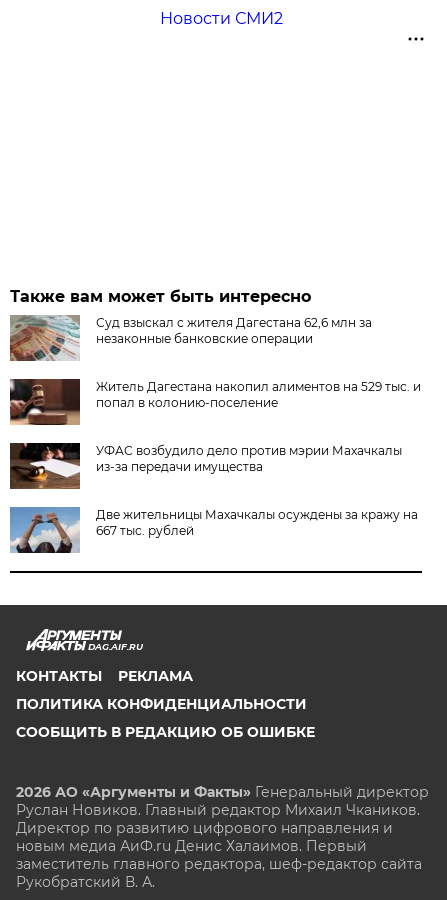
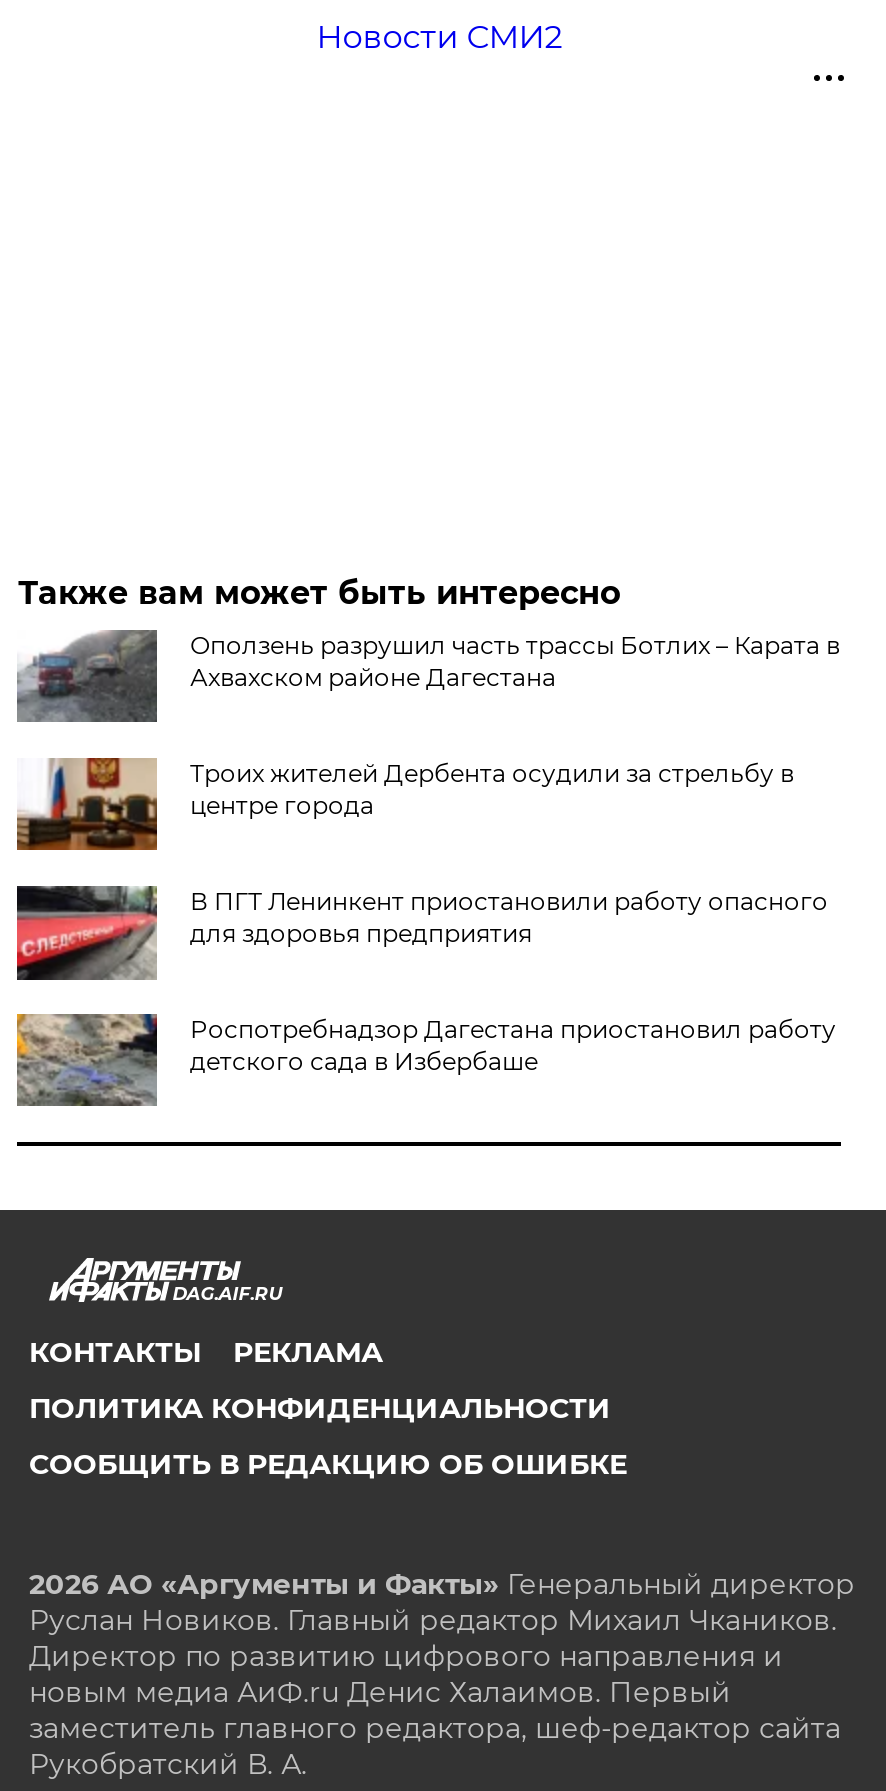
[9,314,372,362] [image] | Суд взыскал с жителя Дагестана 62,6 млн за | незаконные банковские операции -> [15,629,840,724] [image] | Оползень разрушил часть трассы Ботлих – Карата в | Ахвахском районе Дагестана
[9,378,421,426] [image] | Житель Дагестана накопил алиментов на 529 тыс. и | попал в колонию-поселение -> [17,756,794,852] [image] | Троих жителей Дербента осудили за стрельбу в | центре города
[9,442,402,490] [image] | УФАС возбудило дело против мэрии Махачкалы | из-за передачи имущества -> [15,884,828,980] [image] | В ПГТ Ленинкент приостановили работу опасного | для здоровья предприятия
[9,506,418,554] [image] | Две жительницы Махачкалы осуждены за кражу на | 667 тыс. рублей -> [15,1012,836,1108] [image] | Роспотребнадзор Дагестана приостановил работу | детского сада в Избербаше

